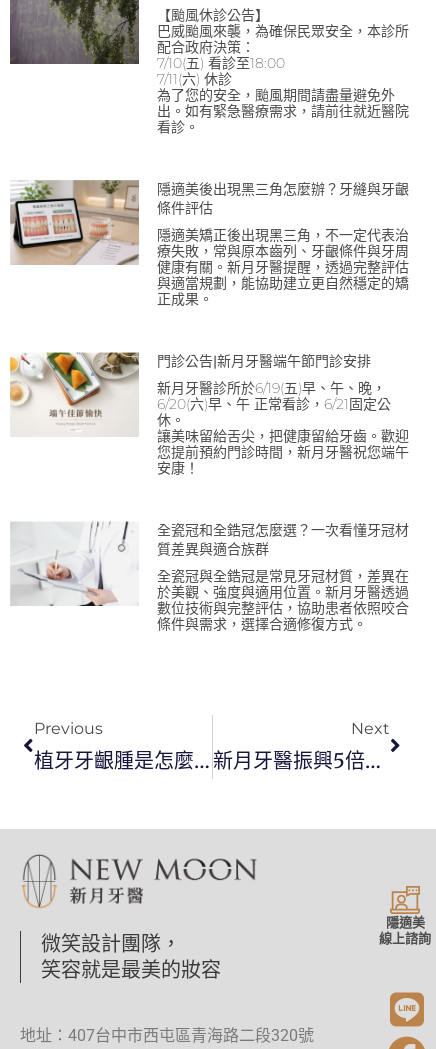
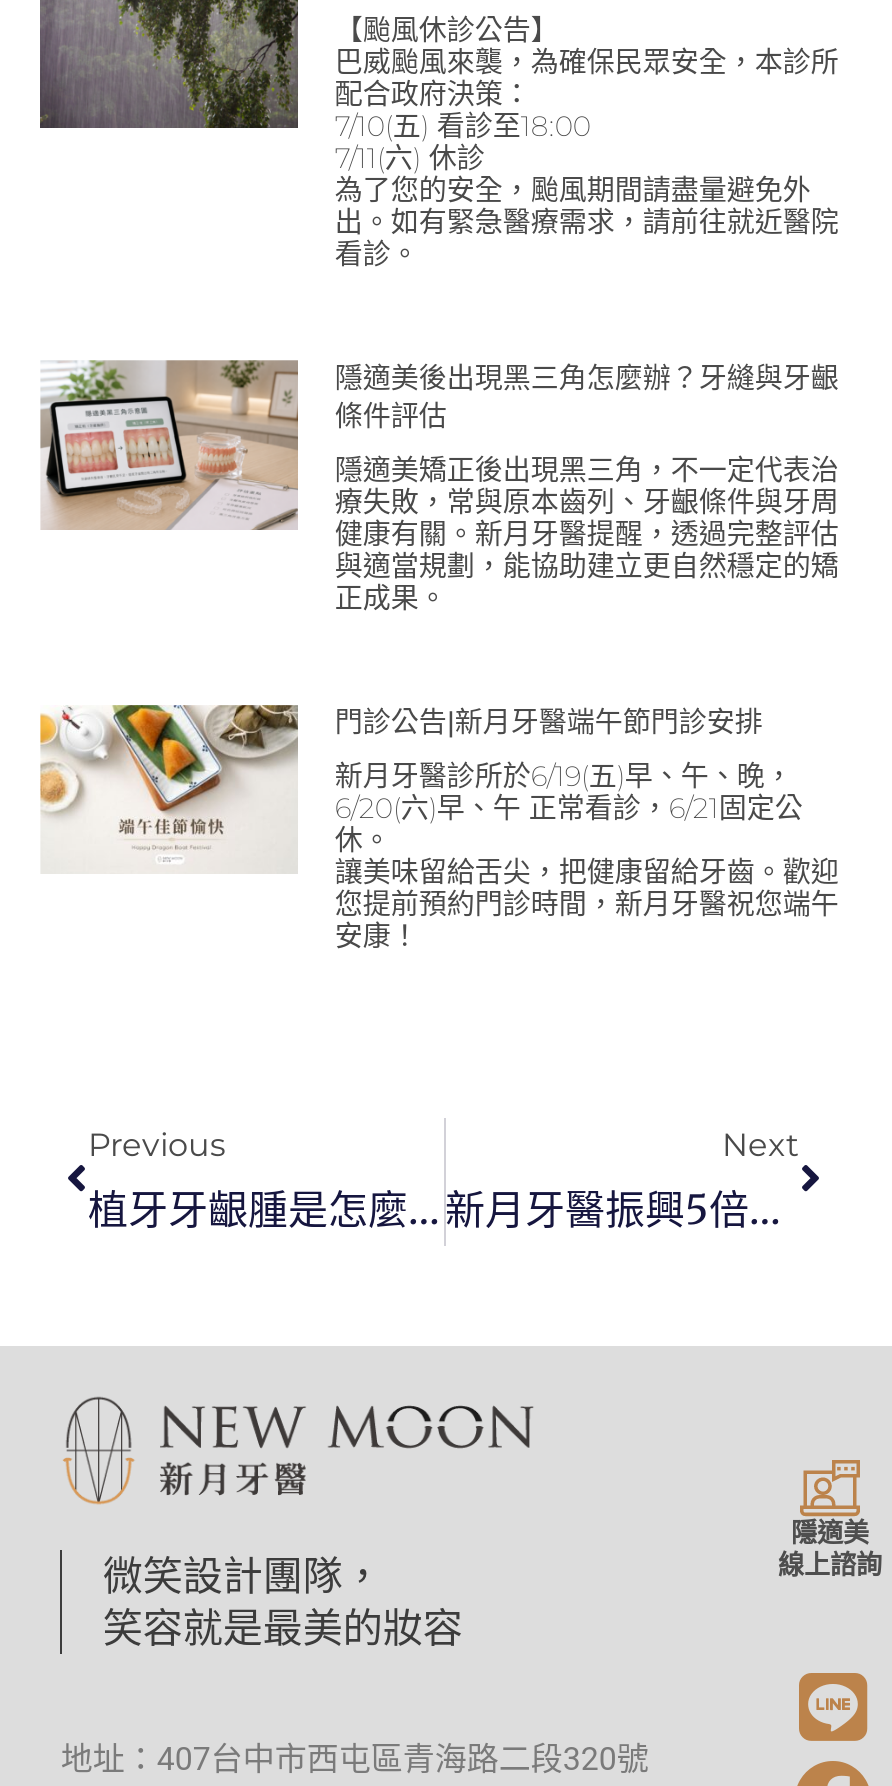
[10,521,409,633] [image] | 全瓷冠和全鋯冠怎麼選？一次看懂牙冠材 | 質差異與適合族群 | 全瓷冠與全鋯冠是常見牙冠材質，差異在 | 於美觀、強度與適用位置。新月牙醫透過 | 數位技術與完整評估，協助患者依照咬合 | 條件與需求，選擇合適修復方式。 -> none

